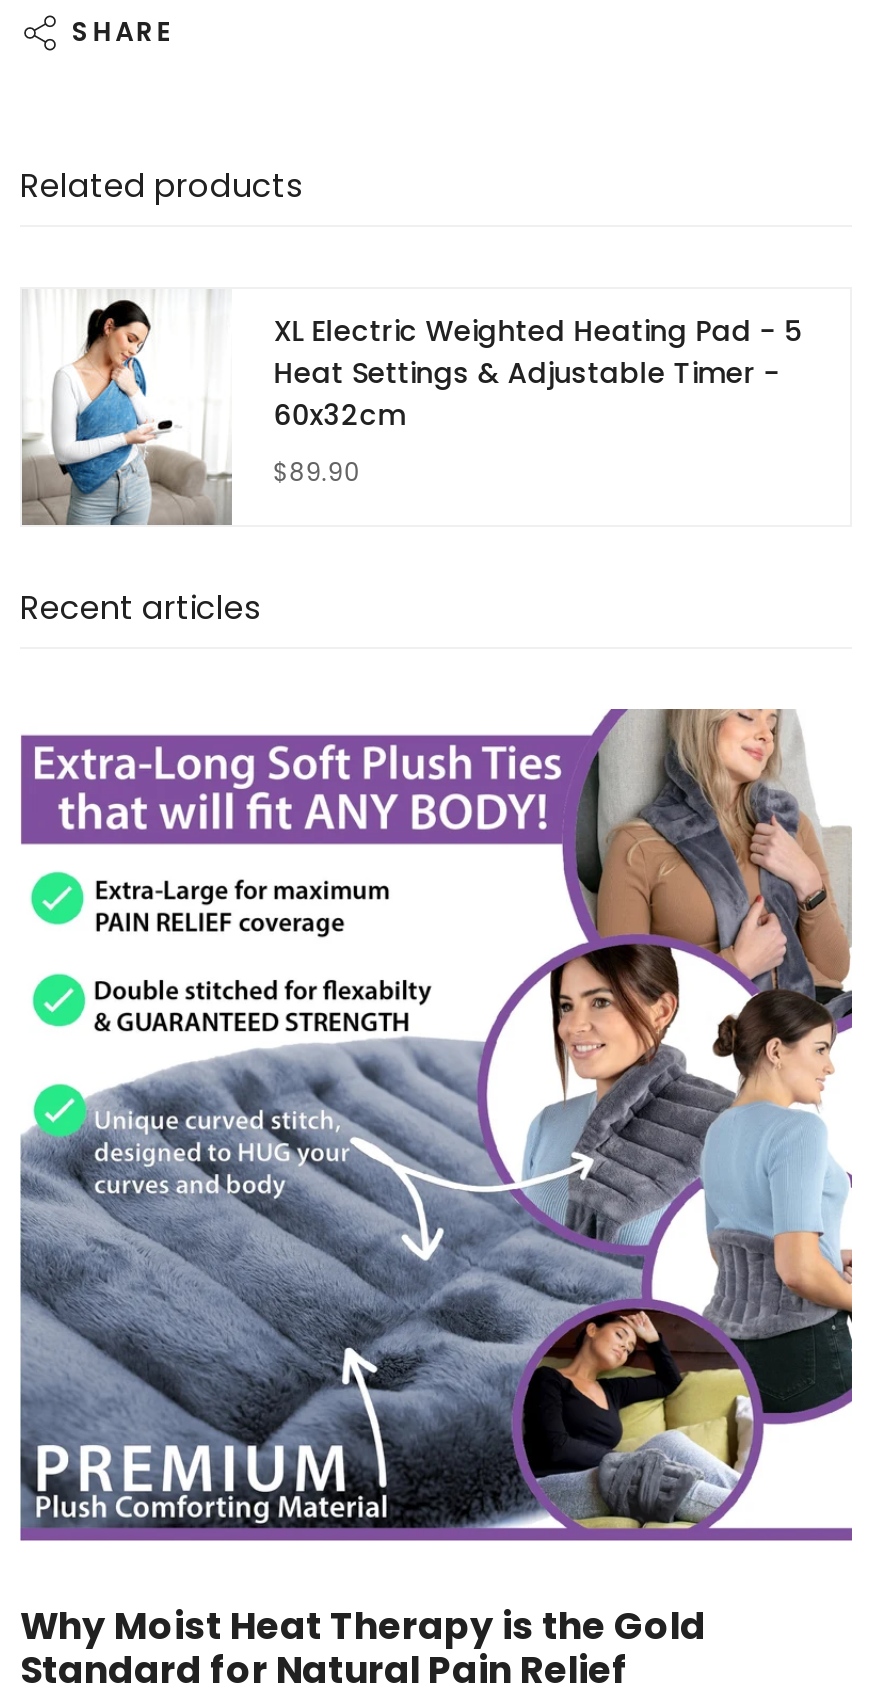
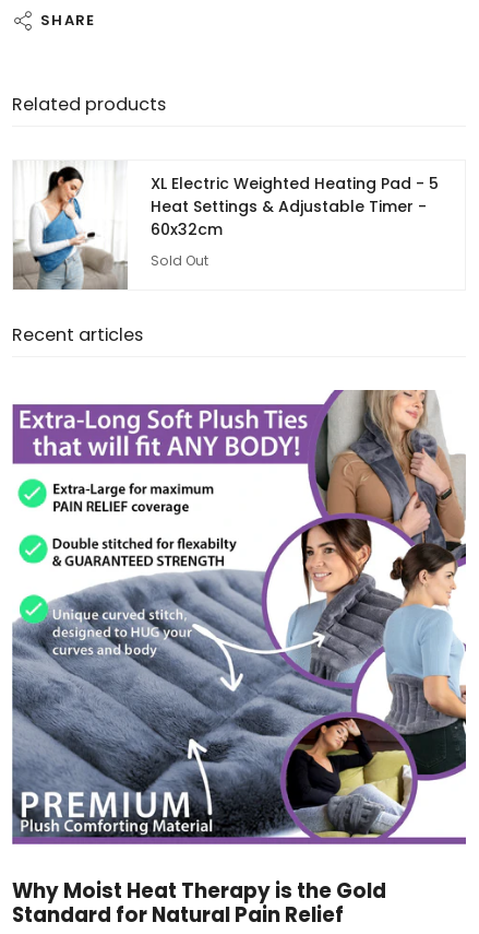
[273,455,359,489] $89.90 -> [150,251,208,270] Sold Out

